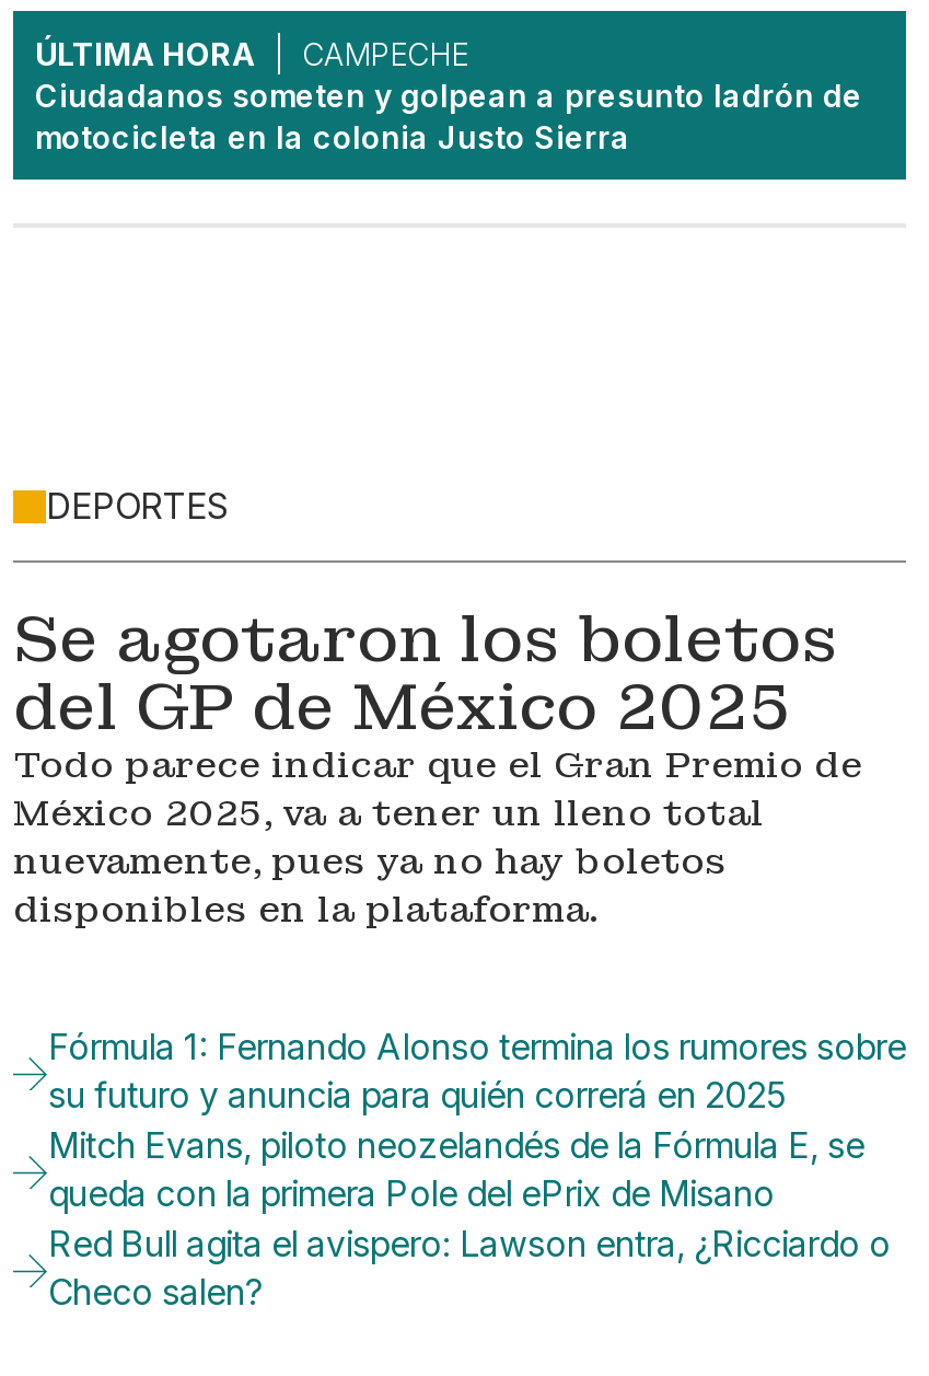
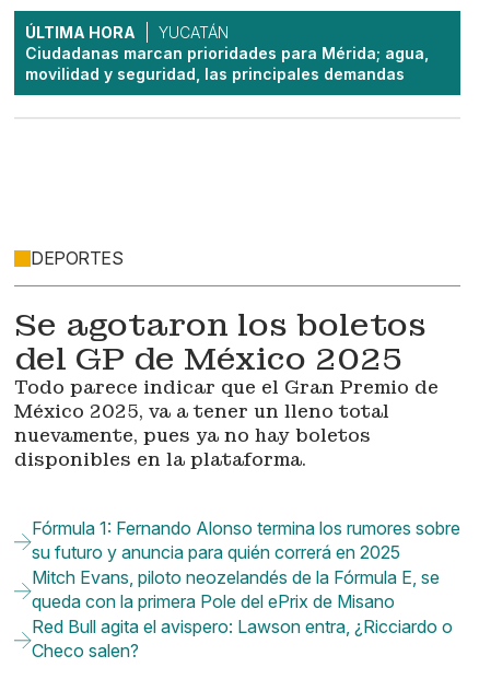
[35,35,862,155] CAMPECHE | Ciudadanos someten y golpean a presunto ladrón de | motocicleta en la colonia Justo Sierra -> [25,23,429,83] YUCATÁN | Ciudadanas marcan prioridades para Mérida; agua, | movilidad y seguridad, las principales demandas

